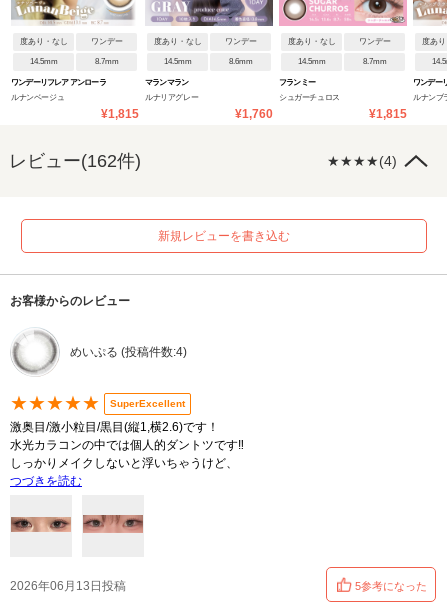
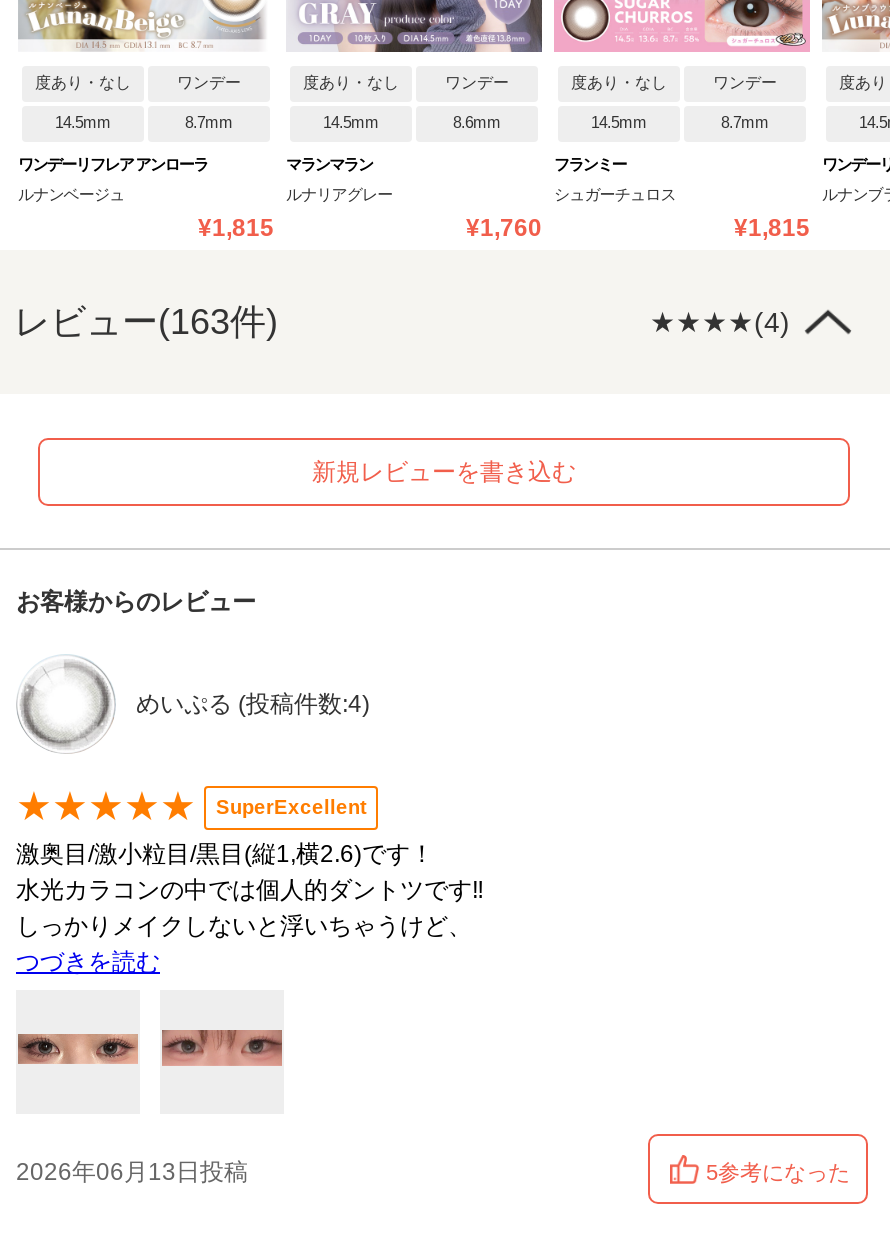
[9,151,141,171] レビュー(162件) -> [14,303,278,343] レビュー(163件)

